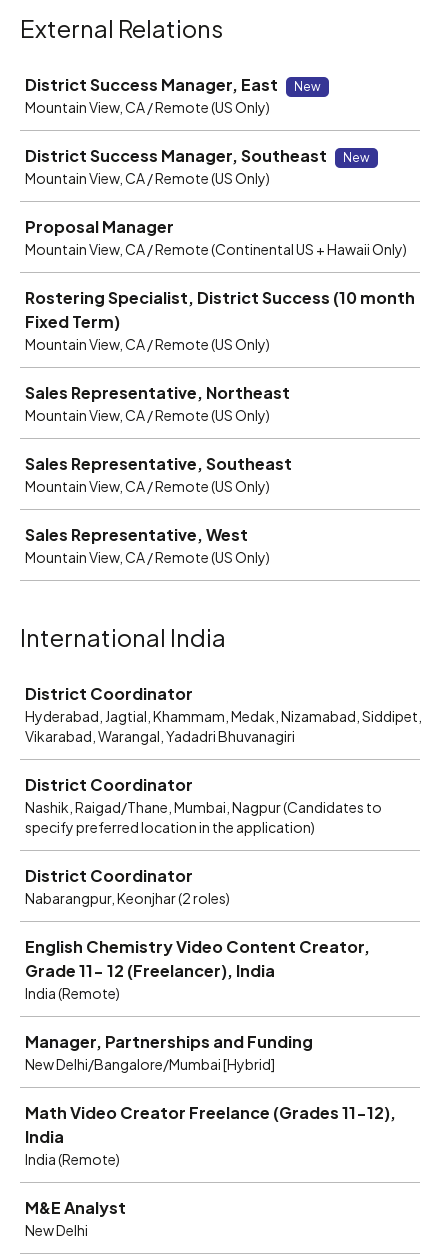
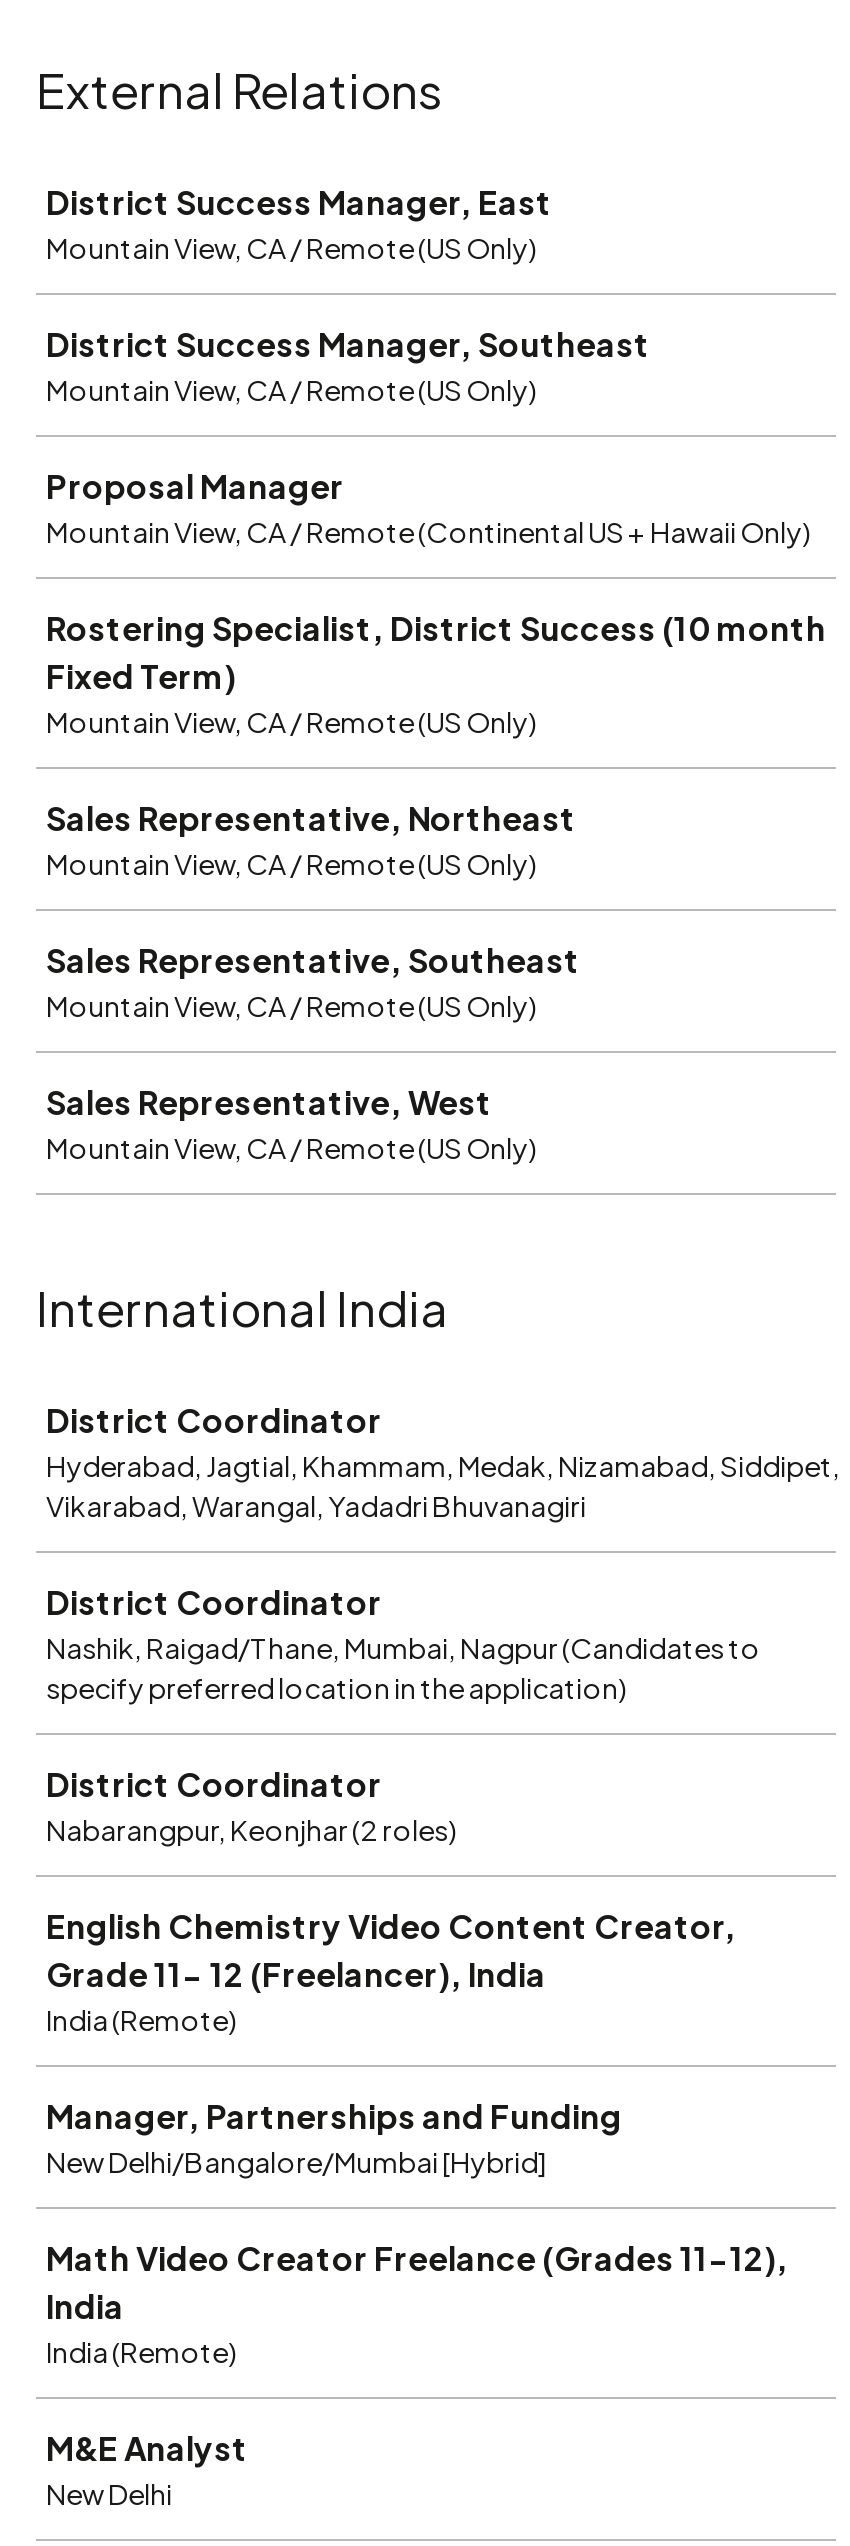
[294,79,321,94] New -> none
[343,150,370,165] New -> none

